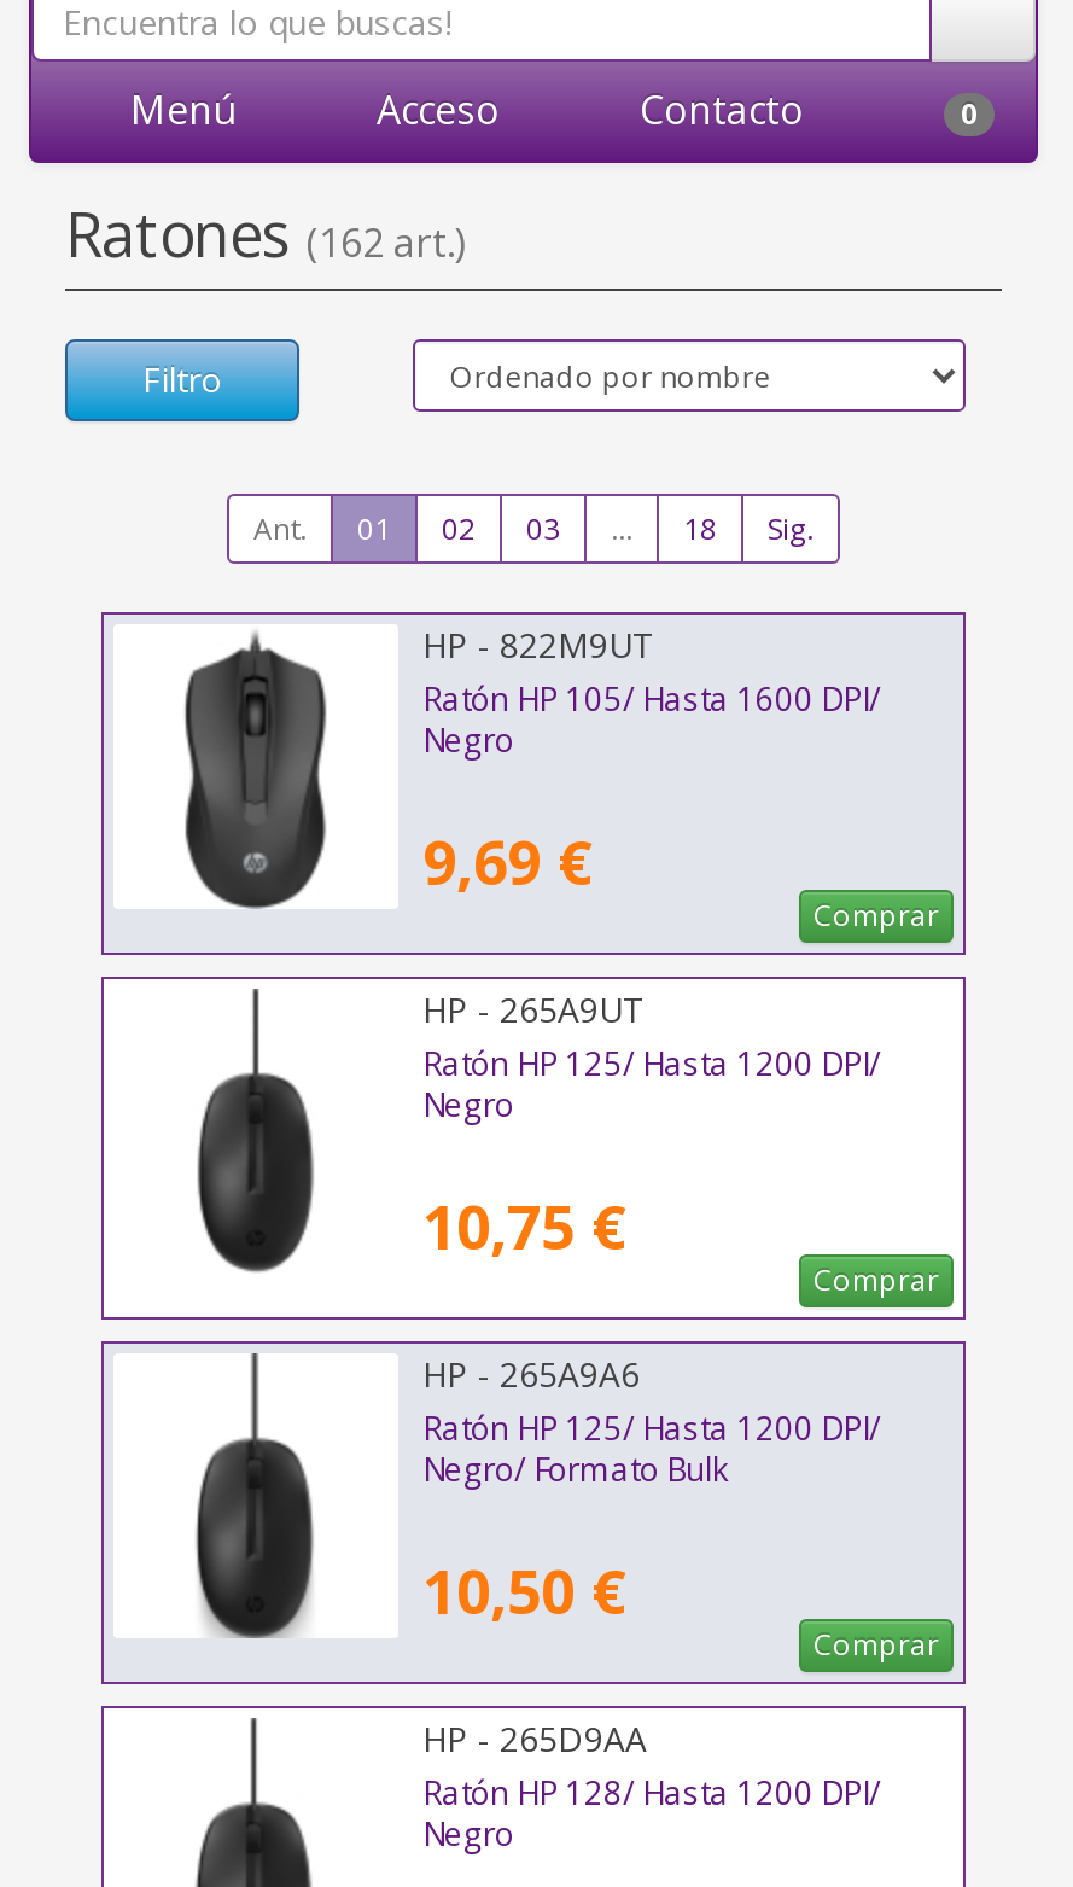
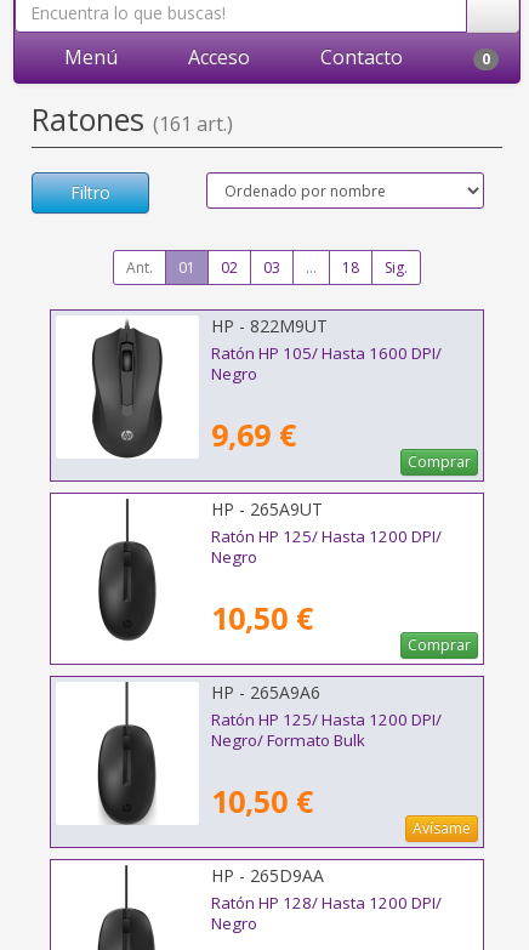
[65,192,466,274] Ratones (162 art.) -> [32,98,233,140] Ratones (161 art.)
[422,1185,625,1267] 10,75 € -> [211,597,313,638] 10,50 €
[814,1624,939,1665] Comprar -> [413,818,471,838] Avísame

